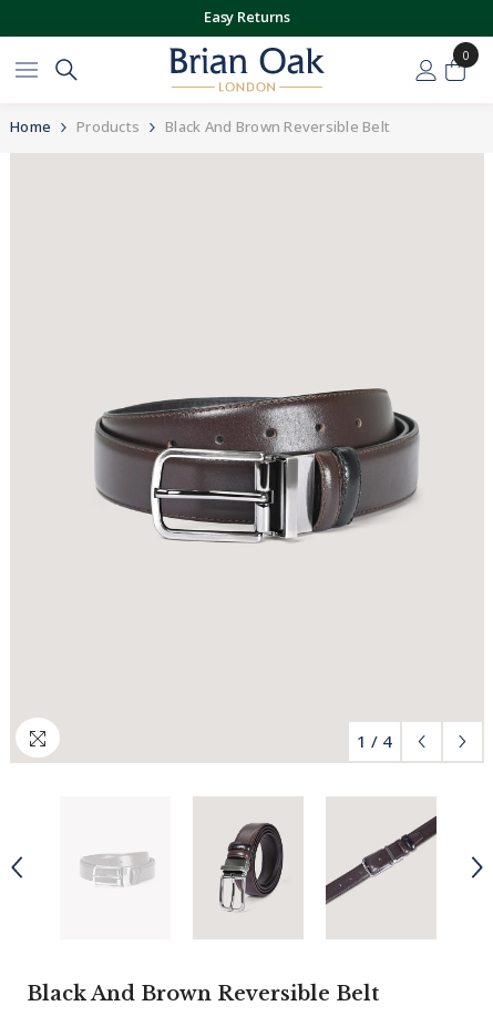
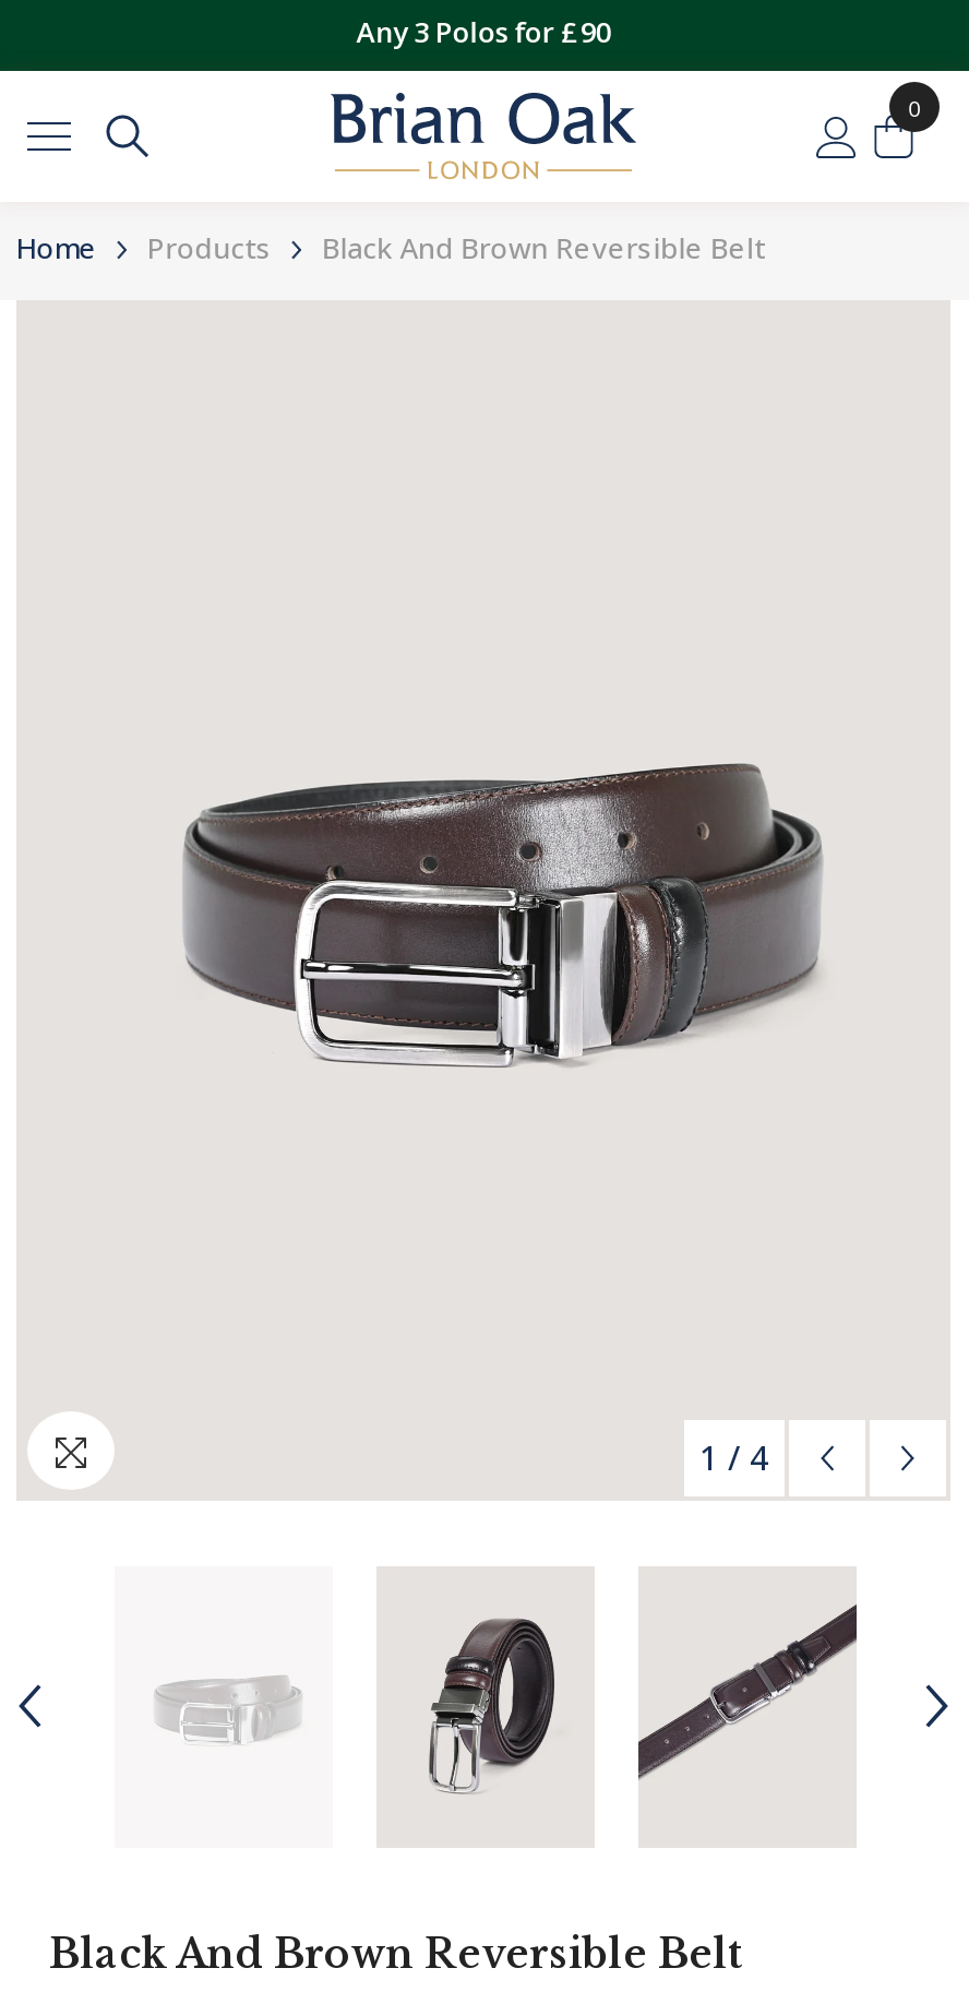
[204,7,290,27] Easy Returns -> [356,12,611,51] Any 3 Polos for £90

